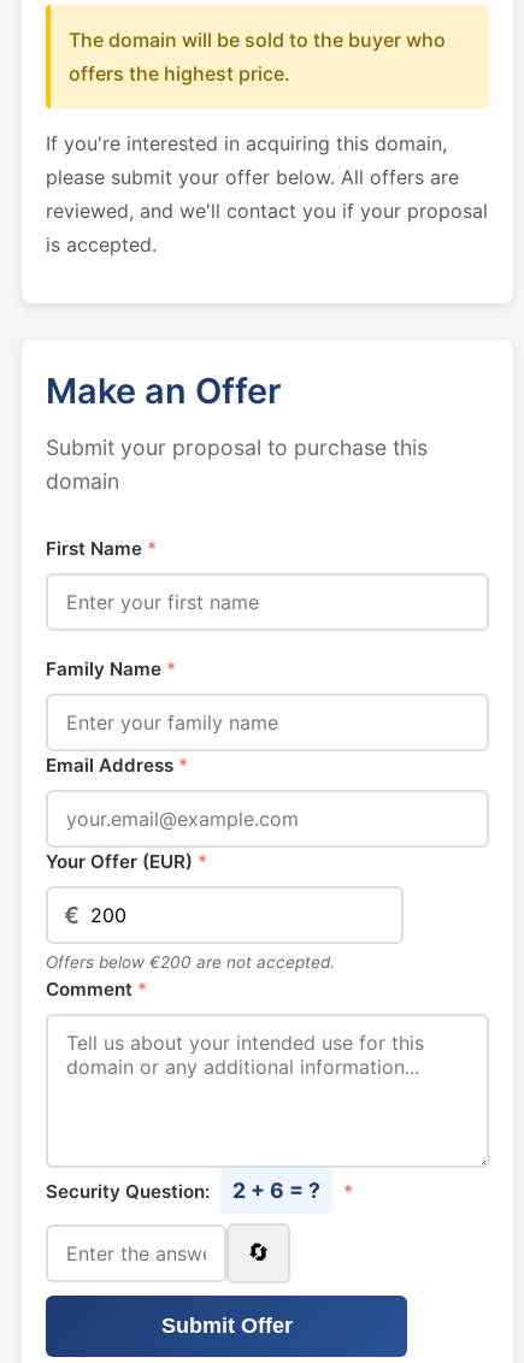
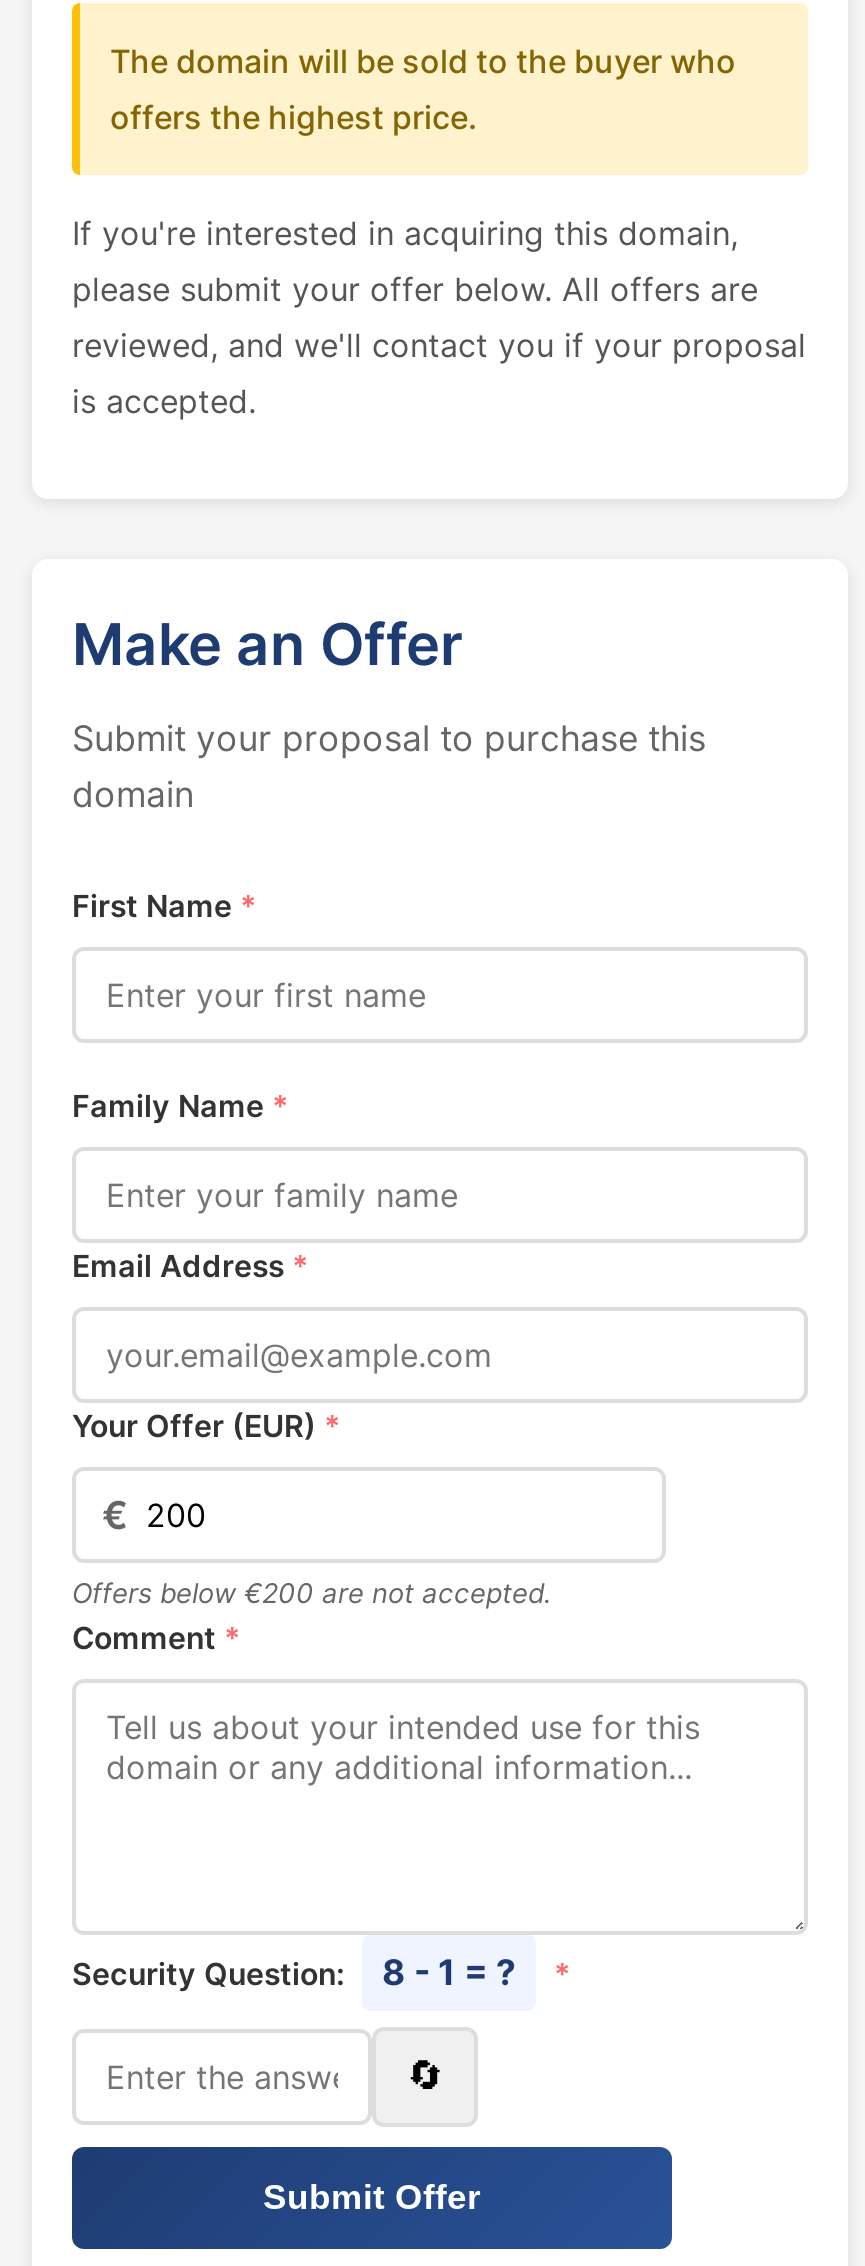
[232,1178,320,1203] 2 + 6 = ? -> [382,1951,516,1993] 8 - 1 = ?

